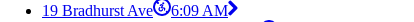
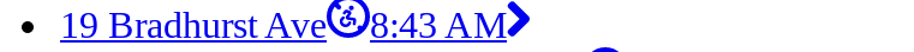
[42,2,228,19] 19 Bradhurst Ave 6:09 AM -> [60,5,507,45] 19 Bradhurst Ave 8:43 AM

